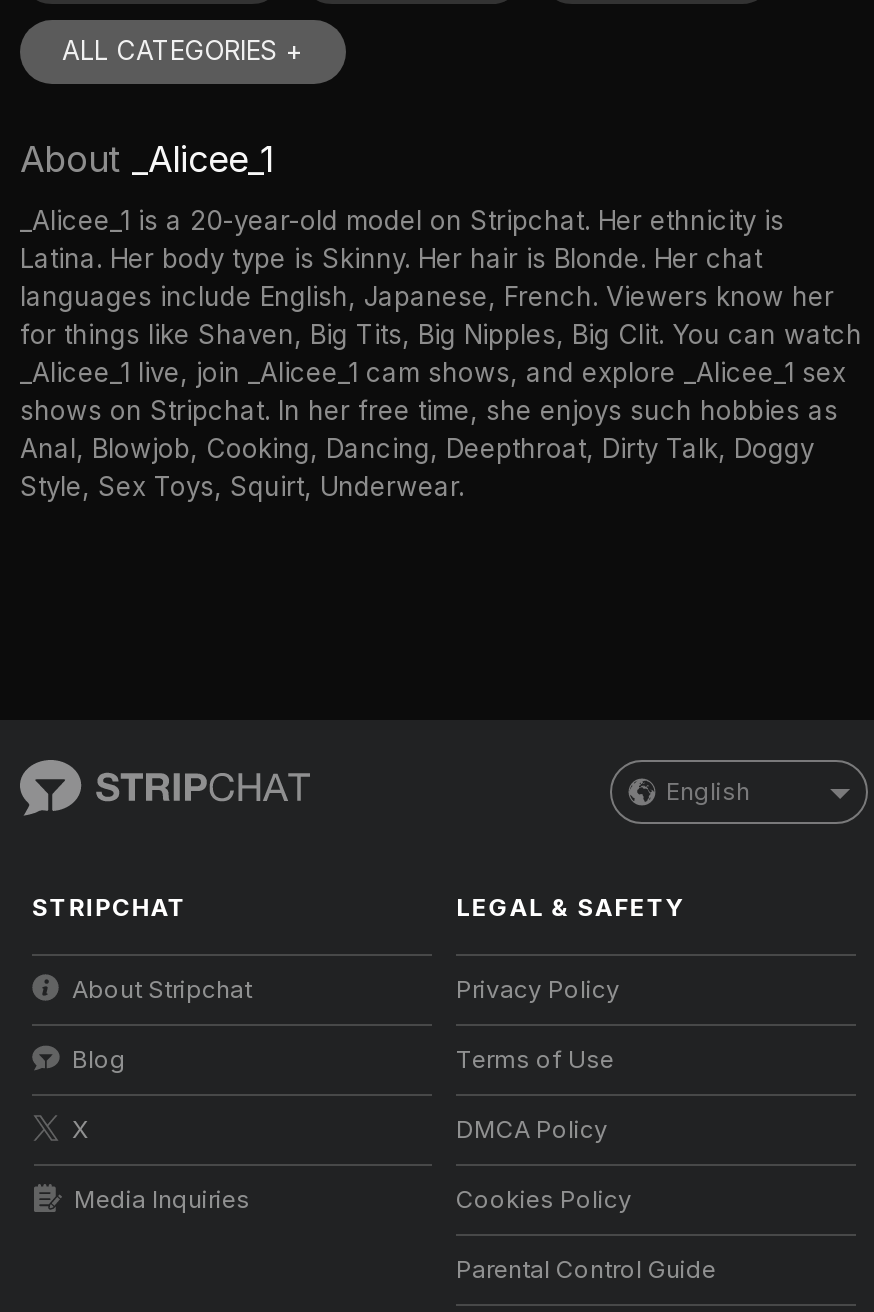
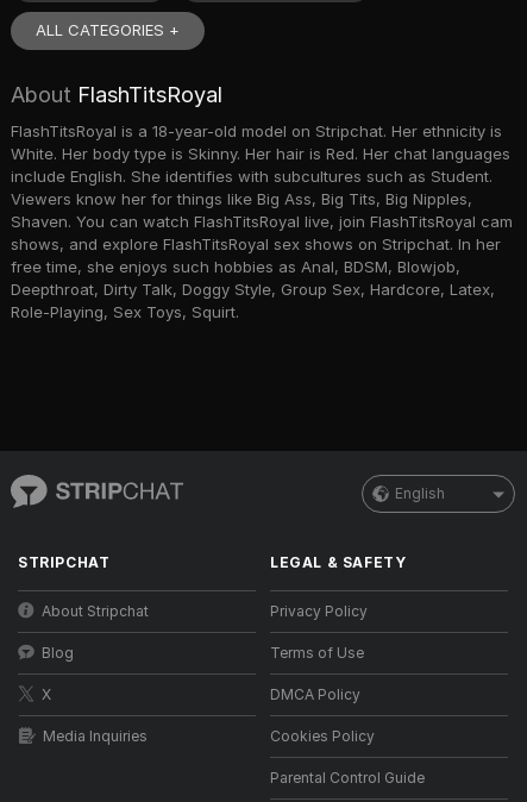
[20,139,274,181] About _Alicee_1 -> [11,82,222,107] About FlashTitsRoyal
[20,205,862,503] _Alicee_1 is a 20-year-old model on Stripchat. Her ethnicity is | Latina. Her body type is Skinny. Her hair is Blonde. Her chat | languages include English, Japanese, French. Viewers know her | for things like Shaven, Big Tits, Big Nipples, Big Clit. You can watch | _Alicee_1 live, join _Alicee_1 cam shows, and explore _Alicee_1 sex | shows on Stripchat. In her free time, she enjoys such hobbies as | Anal, Blowjob, Cooking, Dancing, Deepthroat, Dirty Talk, Doggy | Style, Sex Toys, Squirt, Underwear. -> [11,122,513,322] FlashTitsRoyal is a 18-year-old model on Stripchat. Her ethnicity is | White. Her body type is Skinny. Her hair is Red. Her chat languages | include English. She identifies with subcultures such as Student. | Viewers know her for things like Big Ass, Big Tits, Big Nipples, | Shaven. You can watch FlashTitsRoyal live, join FlashTitsRoyal cam | shows, and explore FlashTitsRoyal sex shows on Stripchat. In her | free time, she enjoys such hobbies as Anal, BDSM, Blowjob, | Deepthroat, Dirty Talk, Doggy Style, Group Sex, Hardcore, Latex, | Role-Playing, Sex Toys, Squirt.

